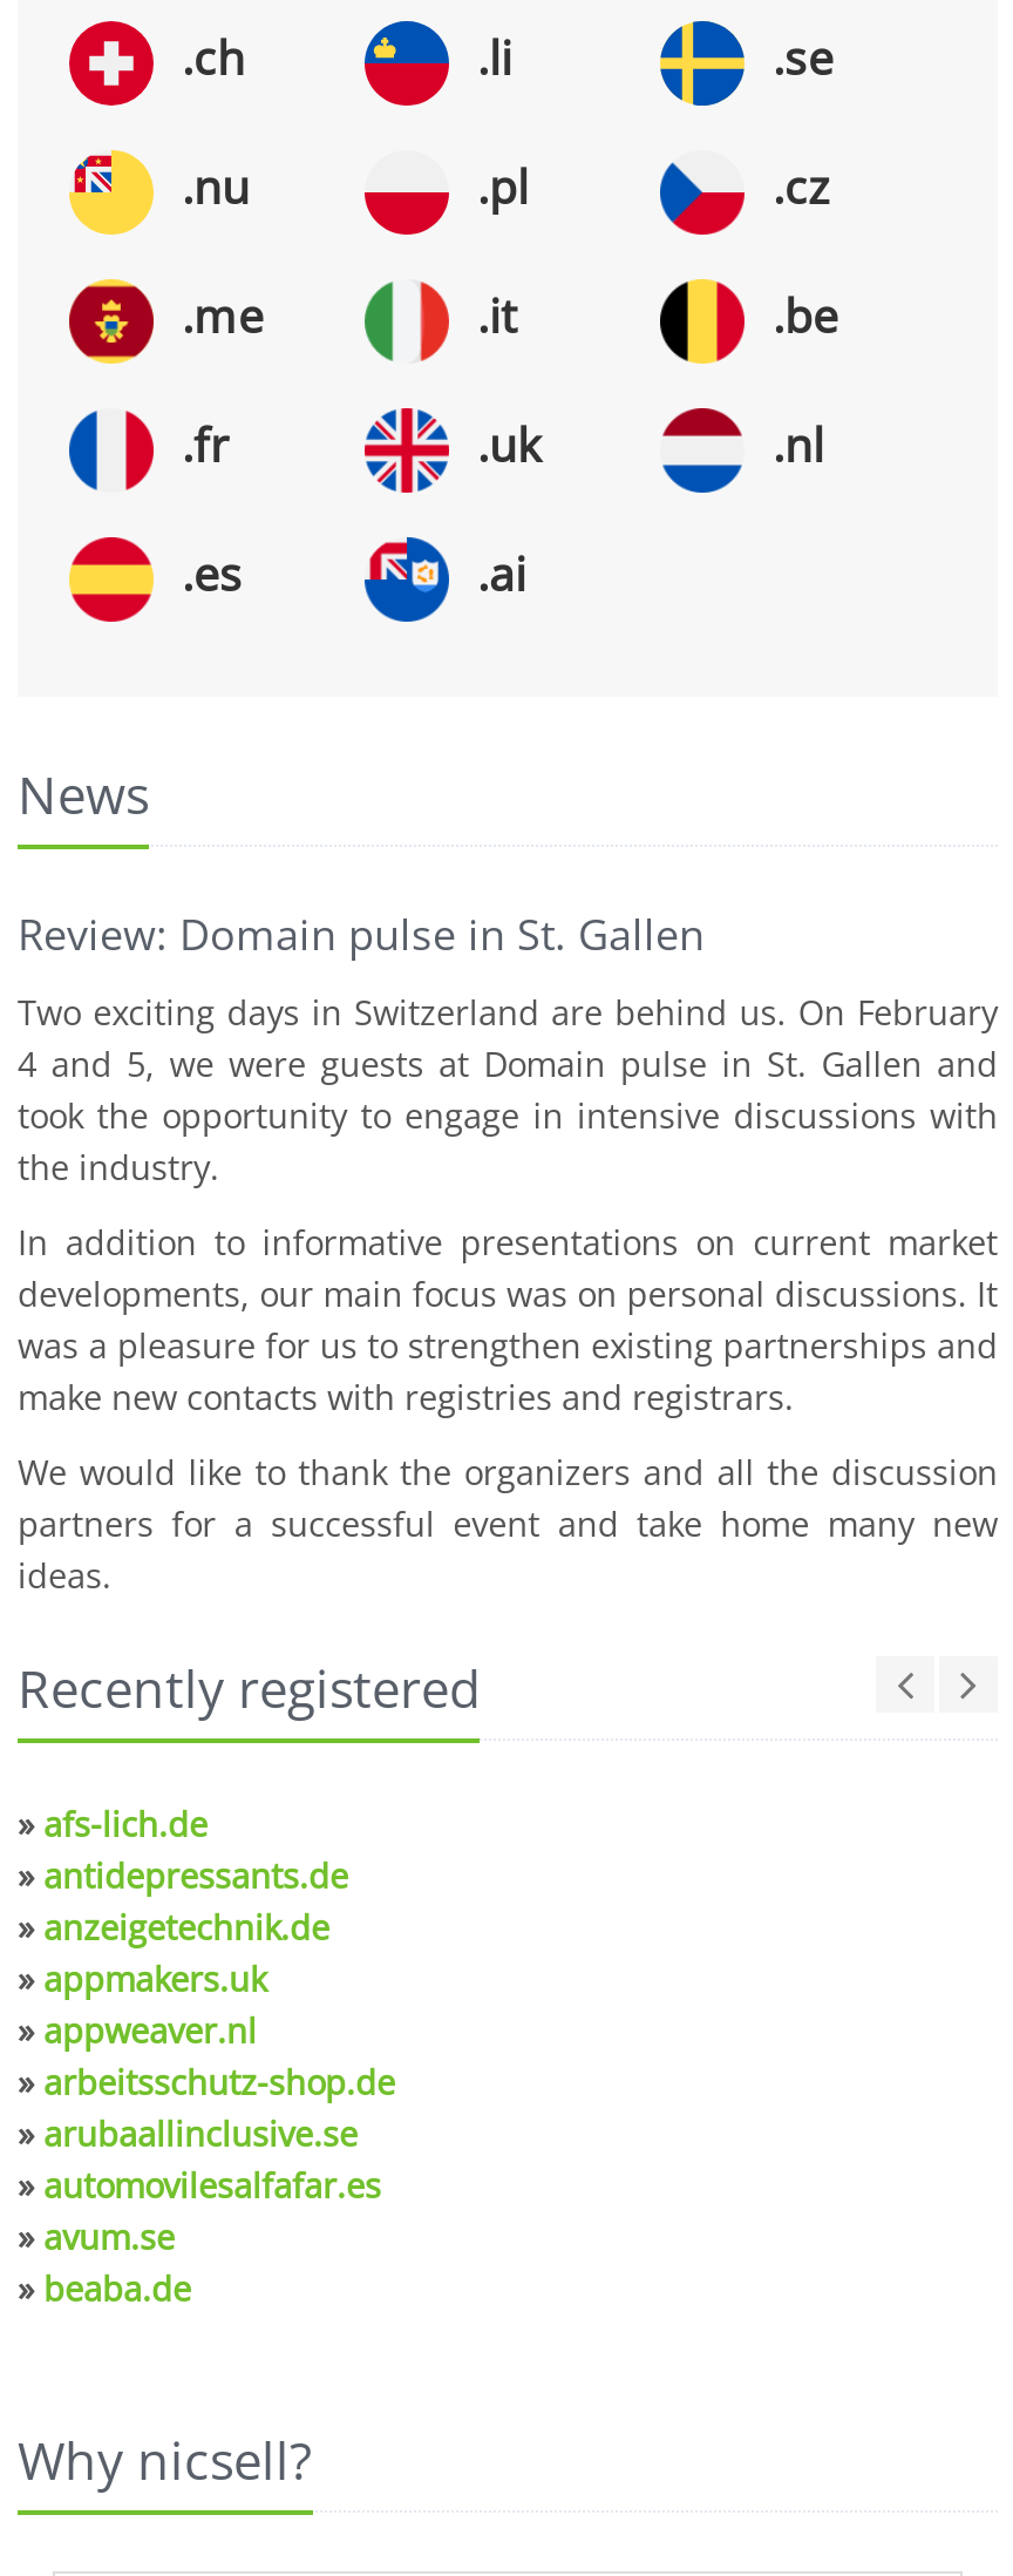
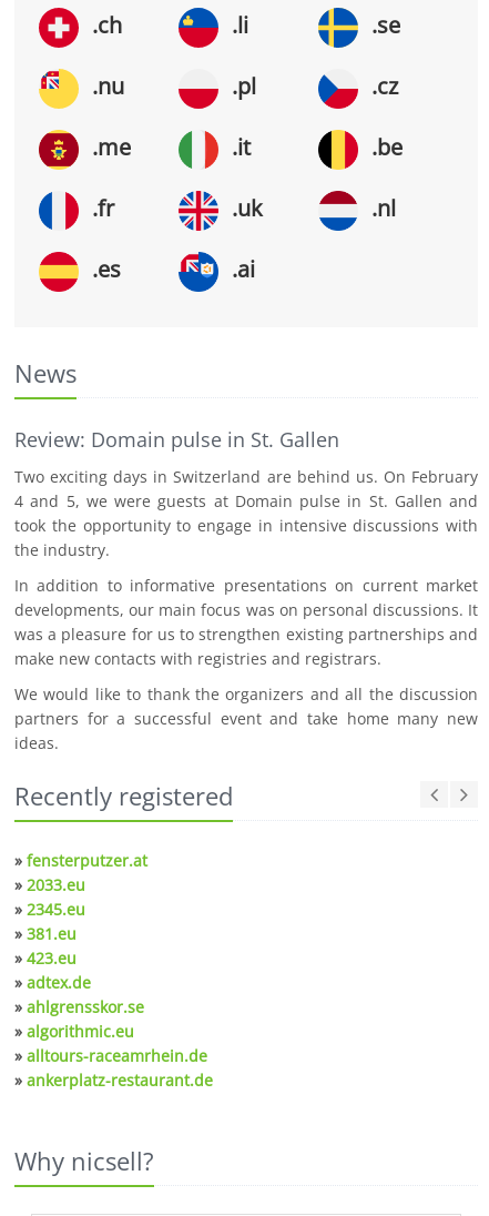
[18,1802,395,2311] » afs-lich.de | » antidepressants.de | » anzeigetechnik.de | » appmakers.uk | » appweaver.nl | » arbeitsschutz-shop.de | » arubaallinclusive.se | » automovilesalfafar.es | » avum.se | » beaba.de -> [14,850,213,1091] » fensterputzer.at | » 2033.eu | » 2345.eu | » 381.eu | » 423.eu | » adtex.de | » ahlgrensskor.se | » algorithmic.eu | » alltours-raceamrhein.de | » ankerplatz-restaurant.de

